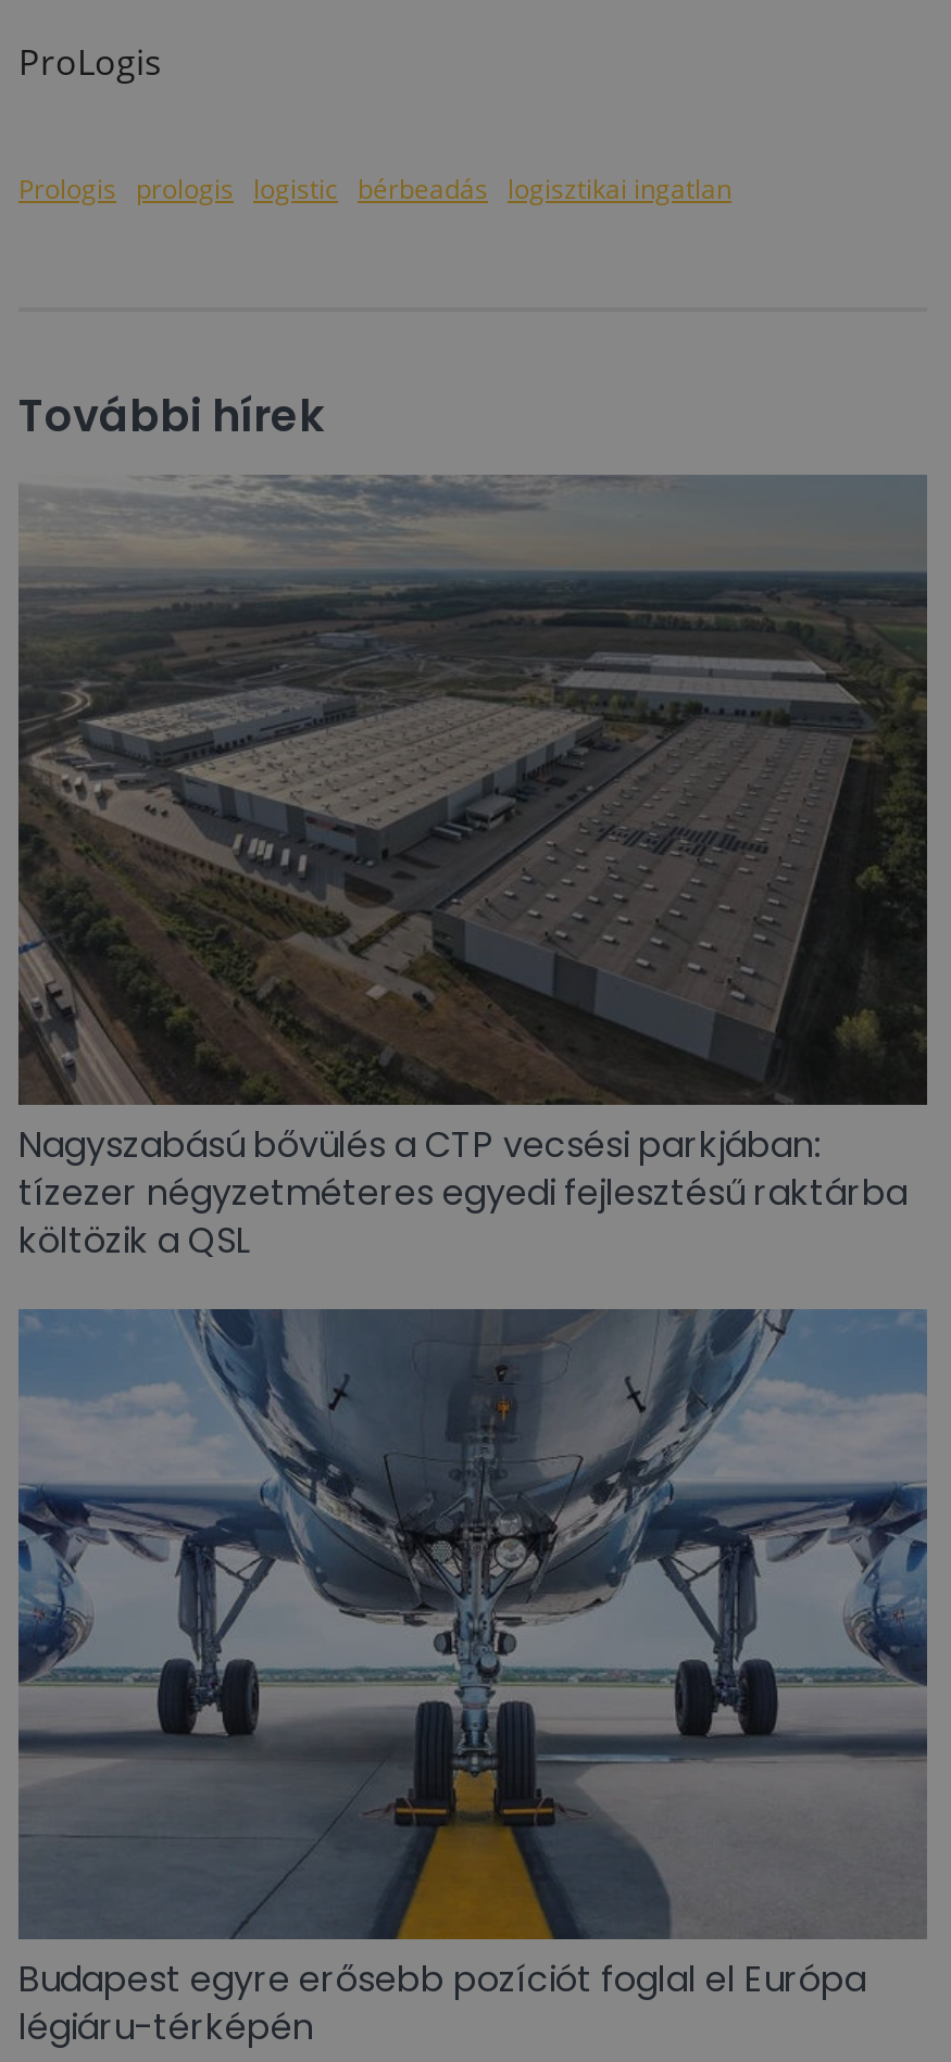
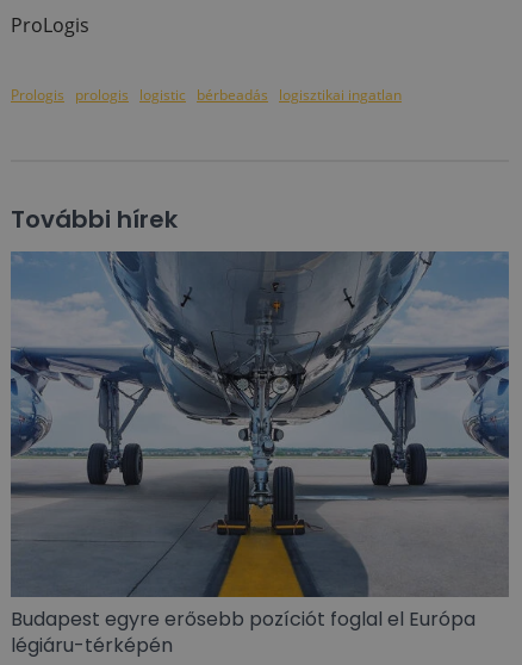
[16,475,929,1265] [image] | Nagyszabású bővülés a CTP vecsési parkjában: | tízezer négyzetméteres egyedi fejlesztésű raktárba | költözik a QSL -> none

